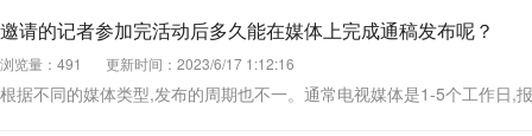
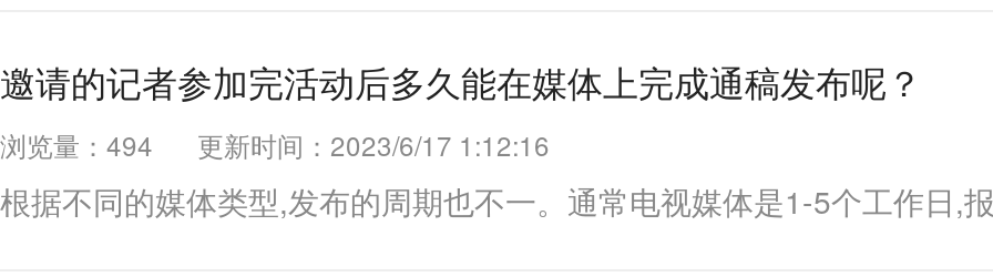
[0,53,294,73] 浏览量：491 更新时间：2023/6/17 1:12:16 -> [0,125,550,163] 浏览量：494 更新时间：2023/6/17 1:12:16

